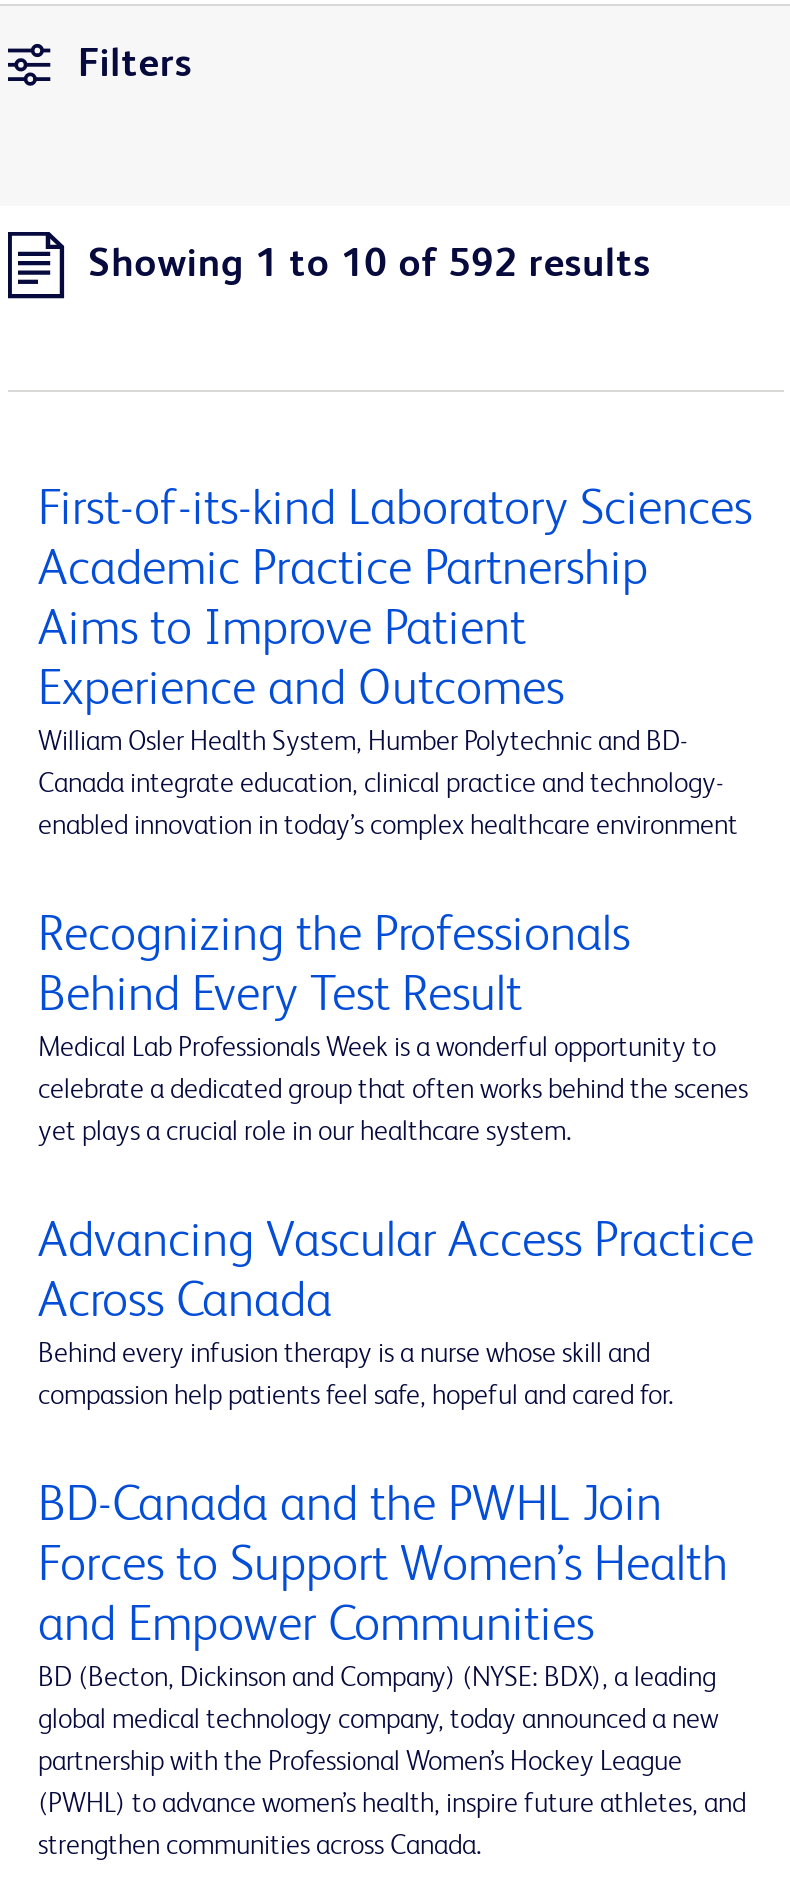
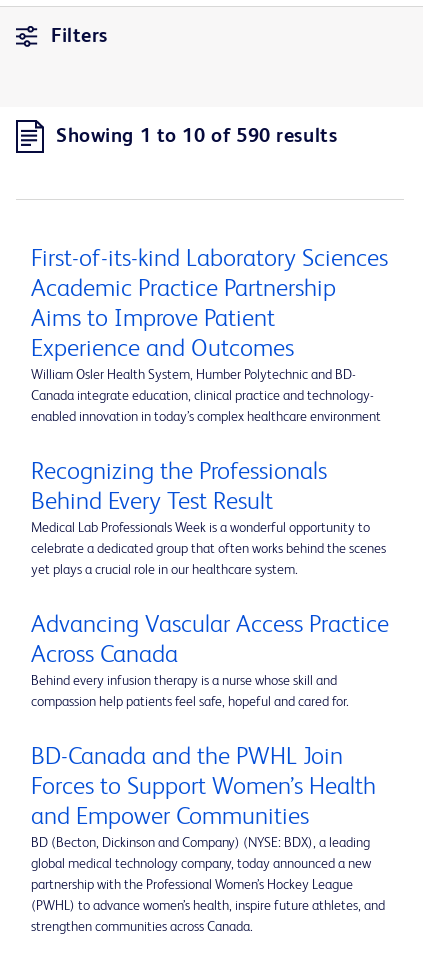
[88,246,651,286] Showing 1 to 10 of 592 results -> [56,127,337,147] Showing 1 to 10 of 590 results

